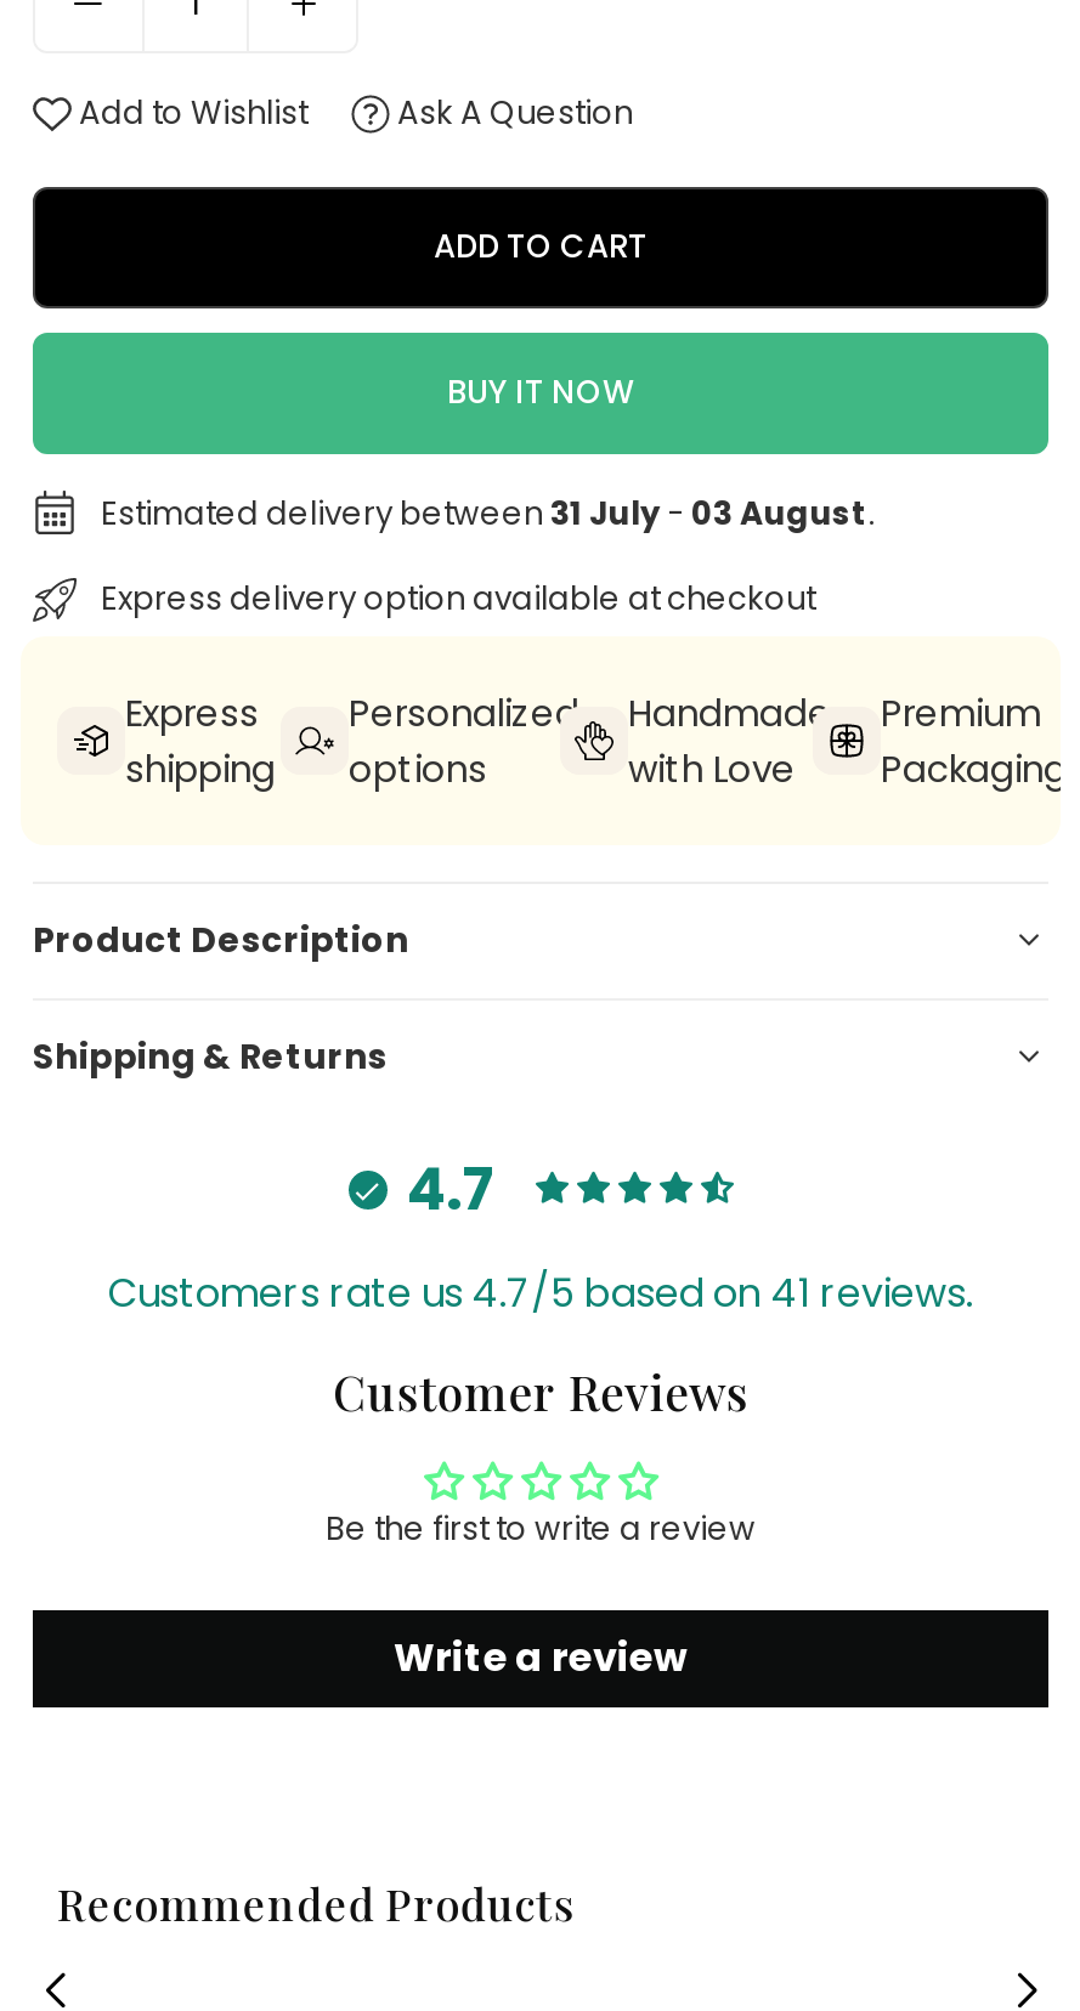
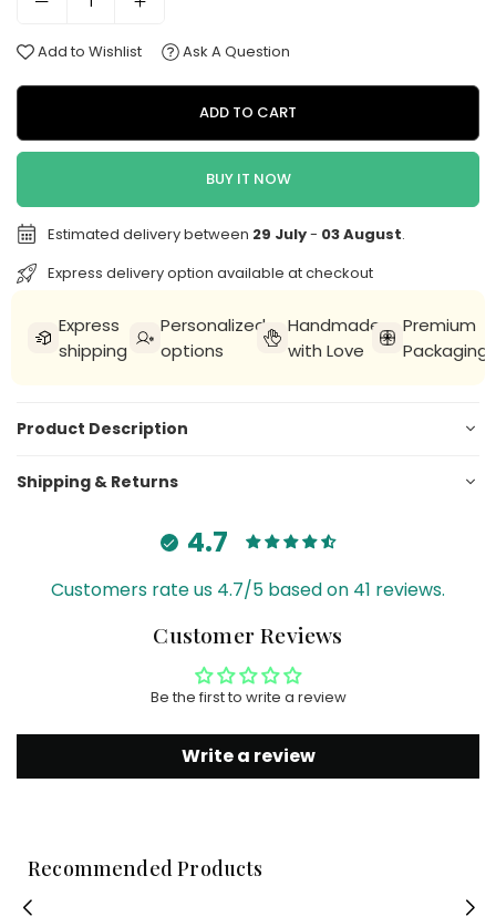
[101,490,876,536] Estimated delivery between 31 July - 03 August. -> [48,223,405,244] Estimated delivery between 29 July - 03 August.

